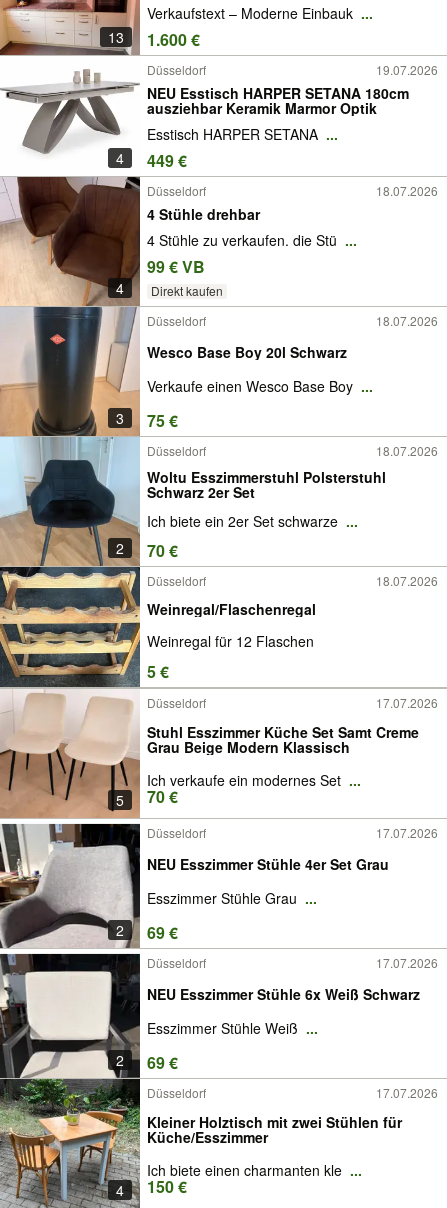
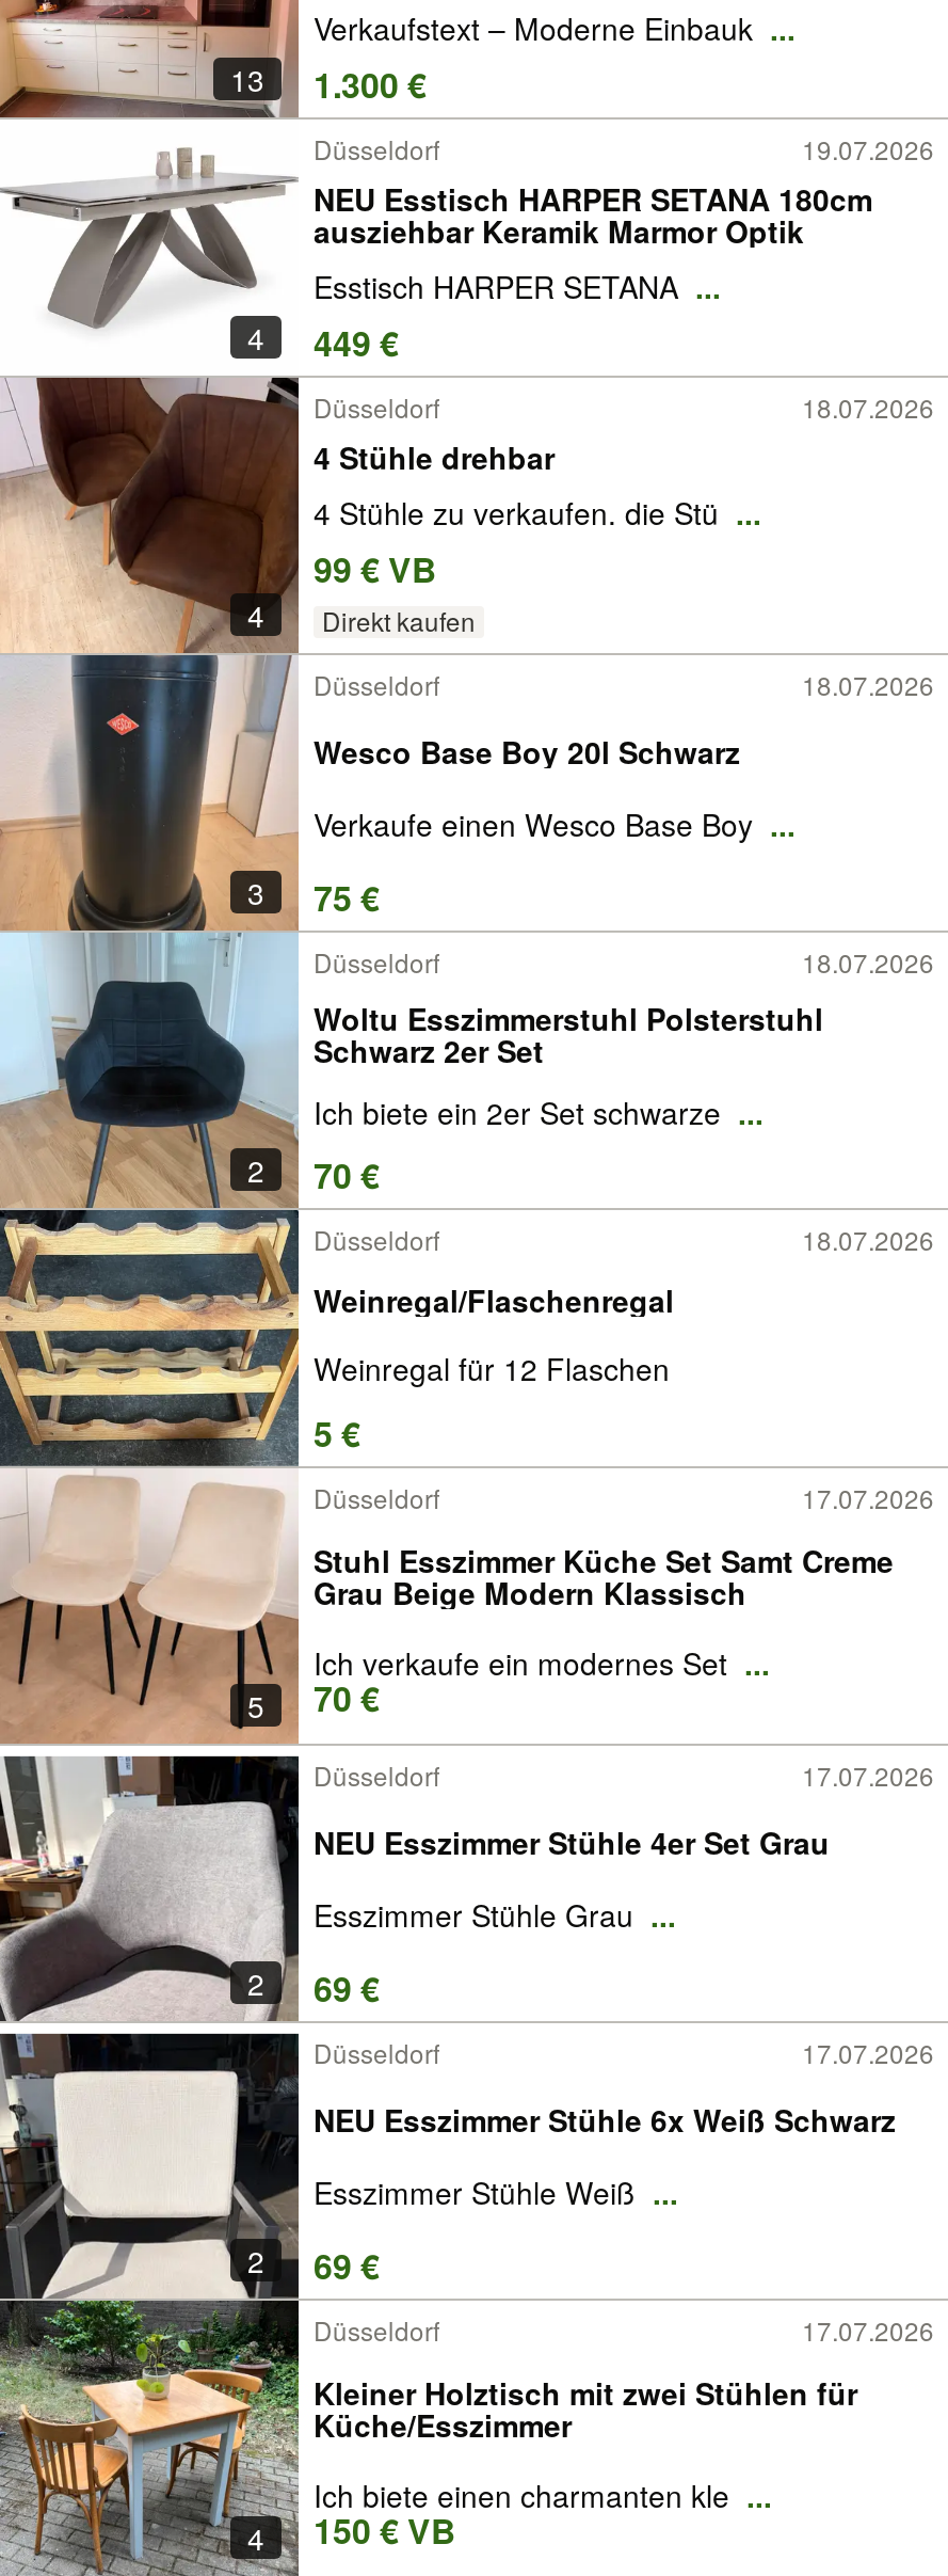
[147,28,200,51] 1.600 € -> [314,60,427,109] 1.300 €
[116,1175,187,1200] 4 150 € -> [247,2506,456,2559] 4 150 € VB

